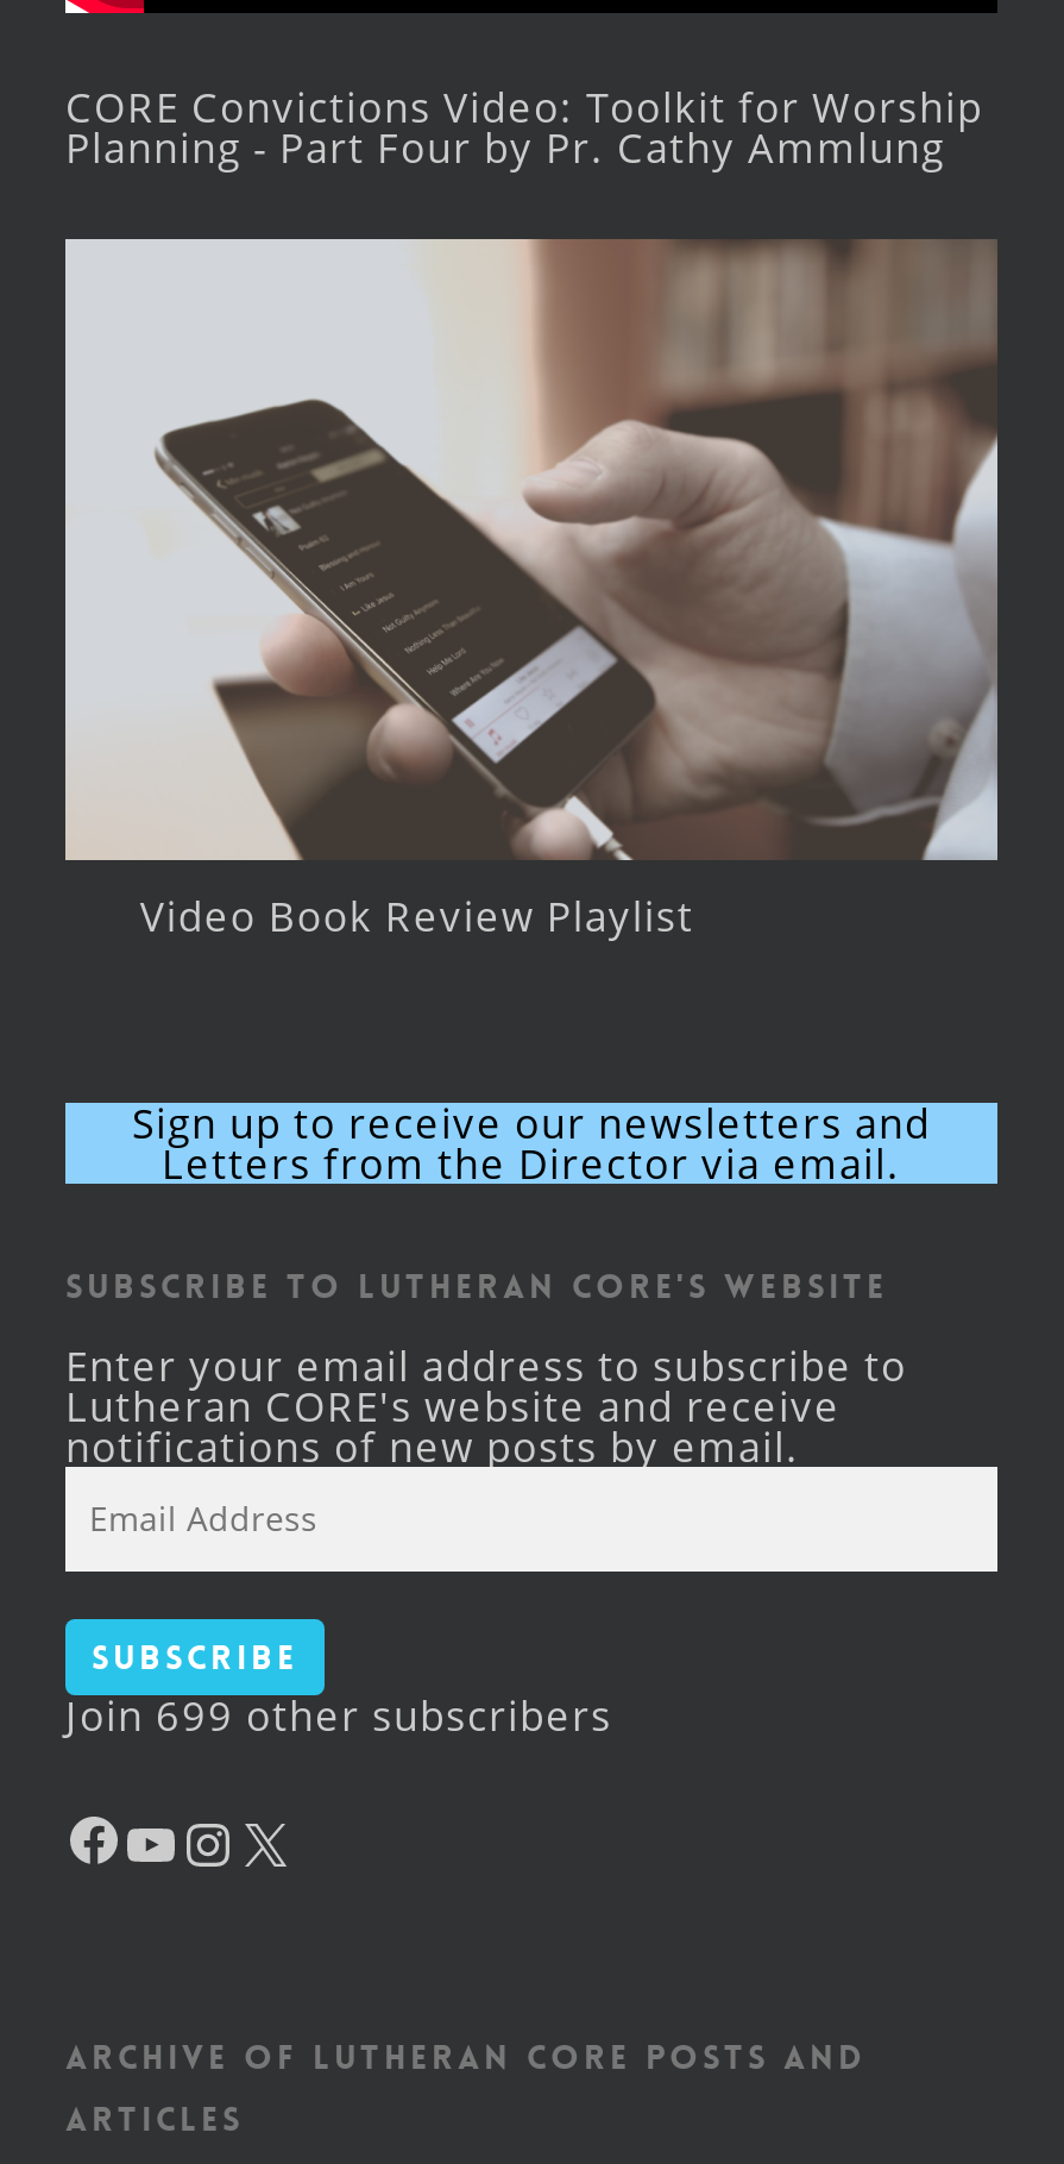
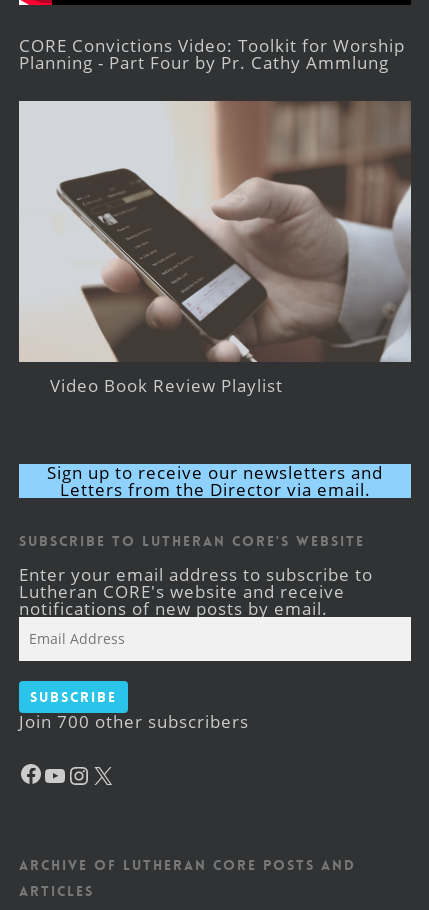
[65,1689,612,1744] Join 699 other subscribers -> [19,710,249,733] Join 700 other subscribers

